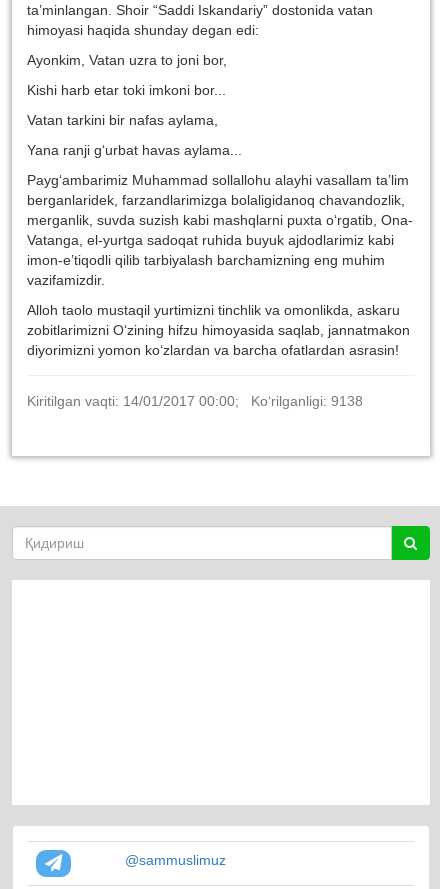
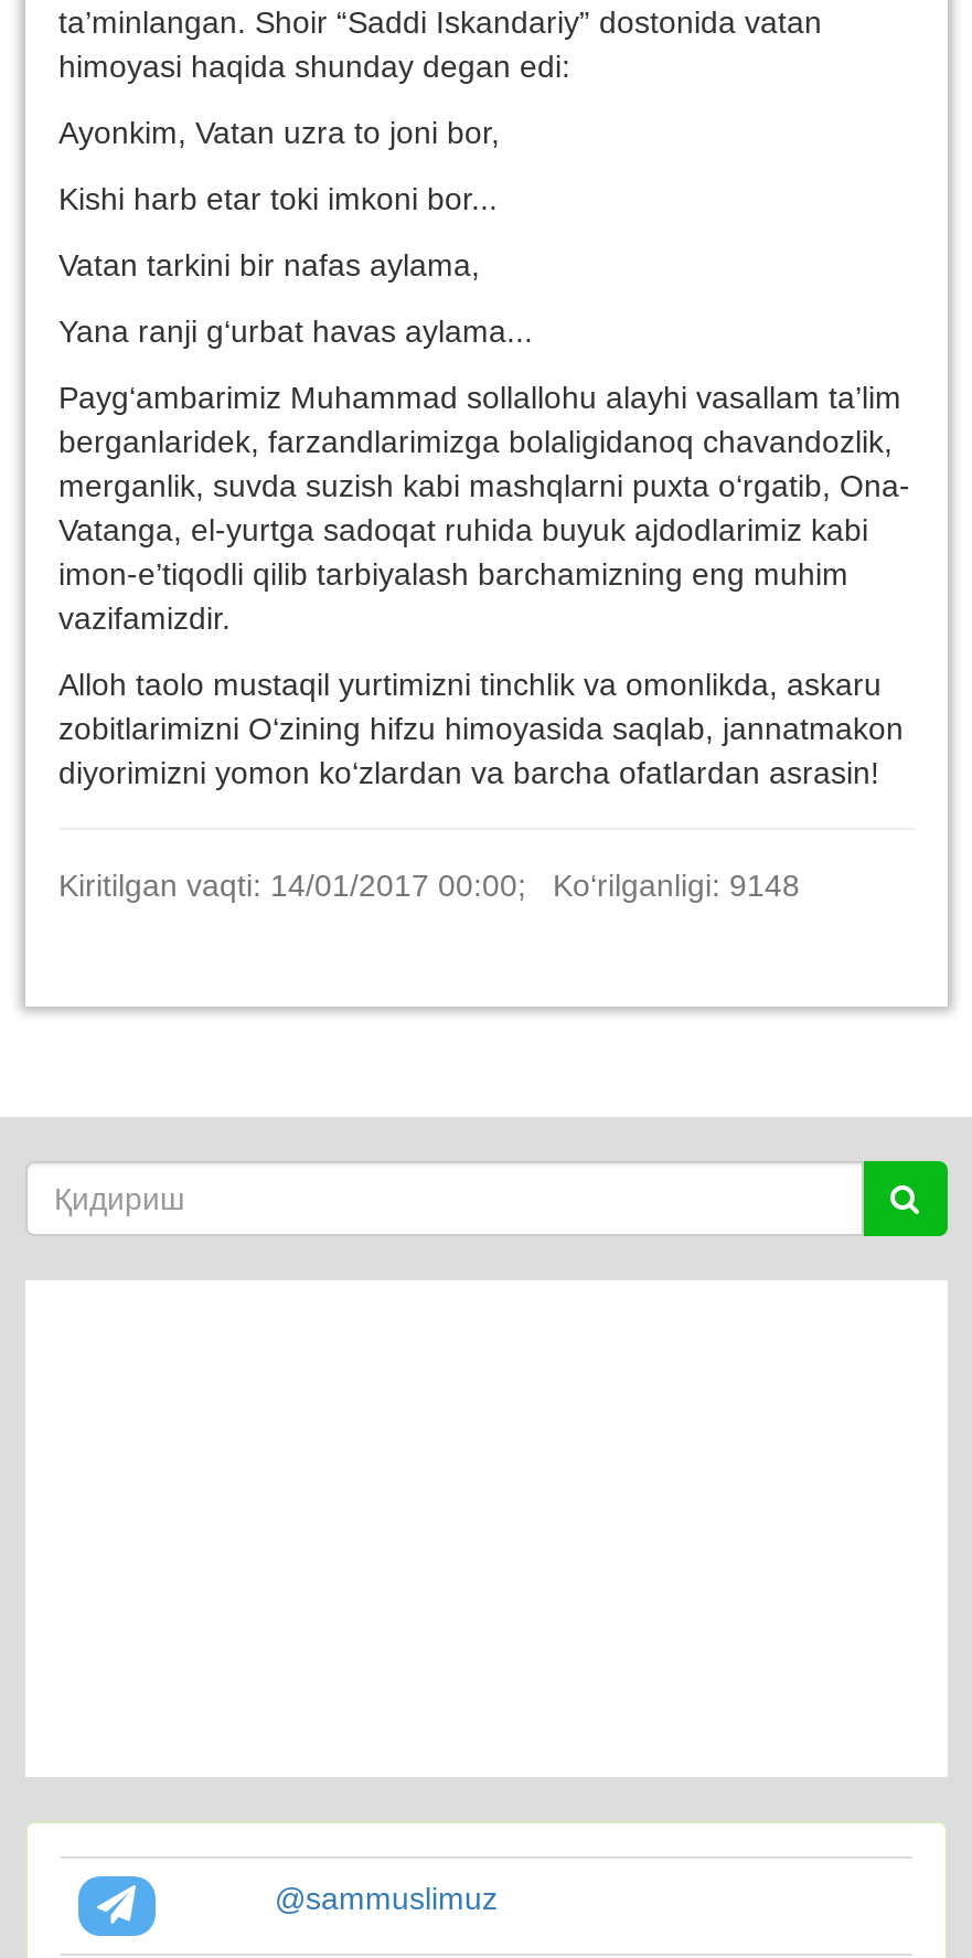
[27,393,363,409] Kiritilgan vaqti: 14/01/2017 00:00; Ko‘rilganligi: 9138 -> [58,868,800,903] Kiritilgan vaqti: 14/01/2017 00:00; Ko‘rilganligi: 9148

